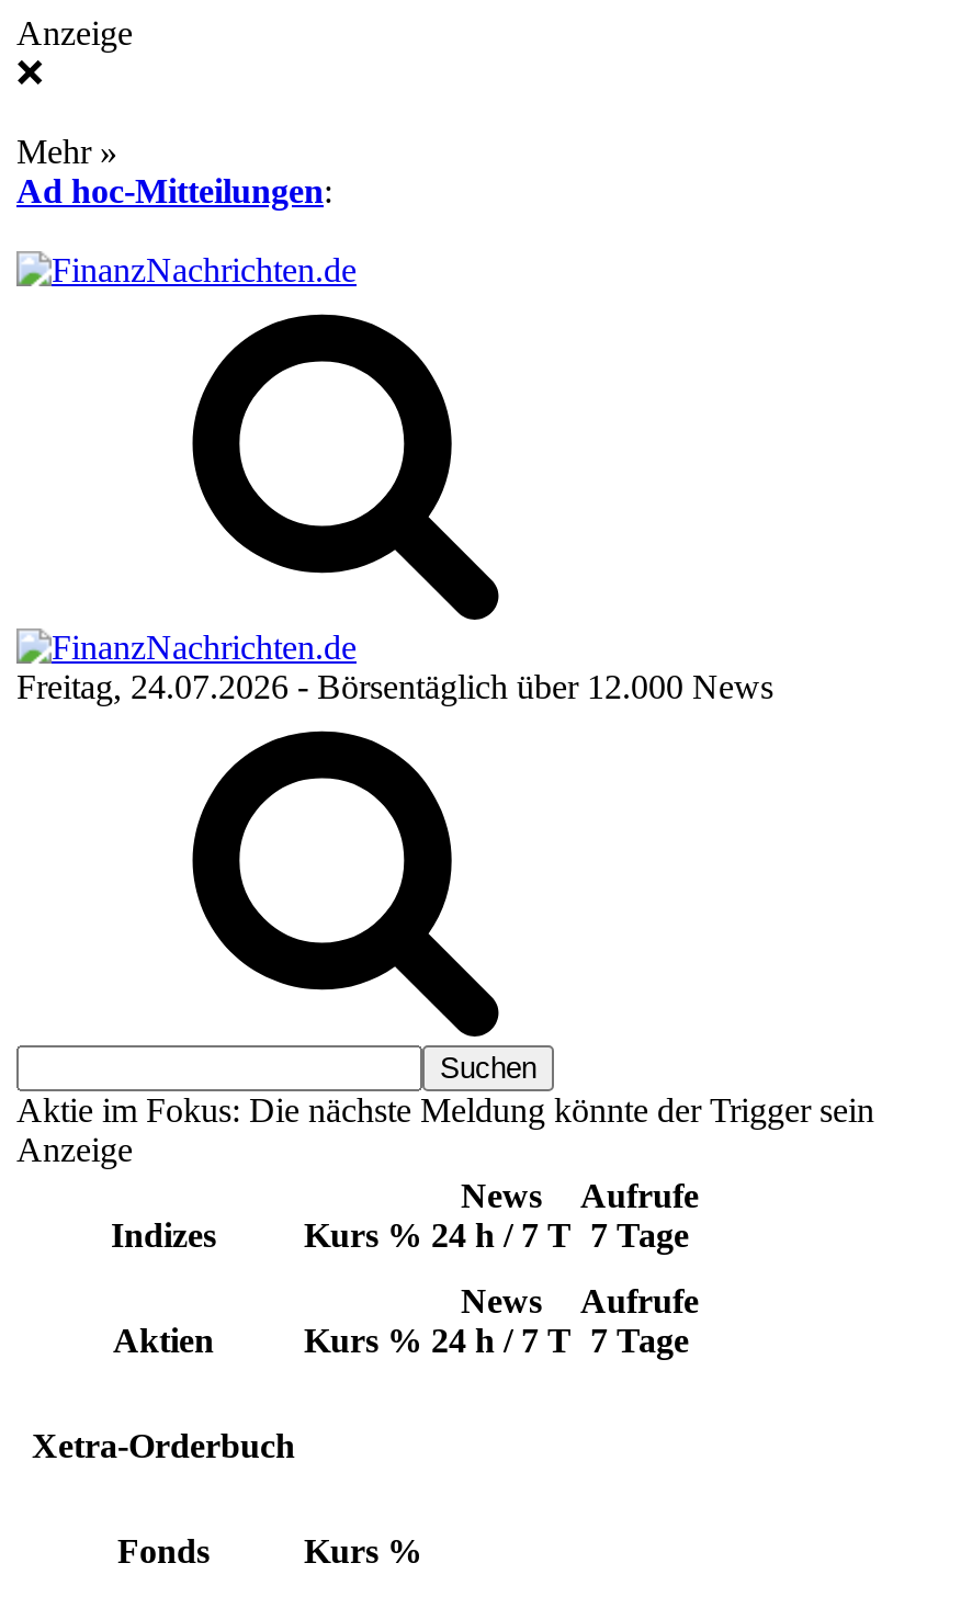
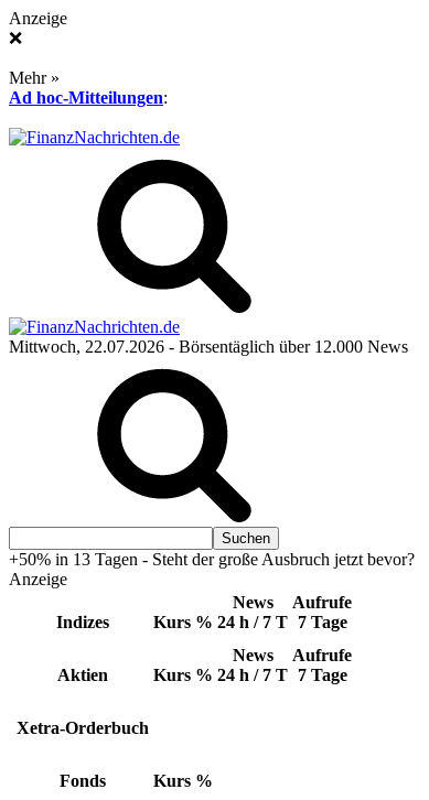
[16,668,773,705] Freitag, 24.07.2026 - Börsentäglich über 12.000 News -> [9,337,408,356] Mittwoch, 22.07.2026 - Börsentäglich über 12.000 News
[16,1091,874,1129] Aktie im Fokus: Die nächste Meldung könnte der Trigger sein -> [9,550,415,569] +50% in 13 Tagen - Steht der große Ausbruch jetzt bevor?

